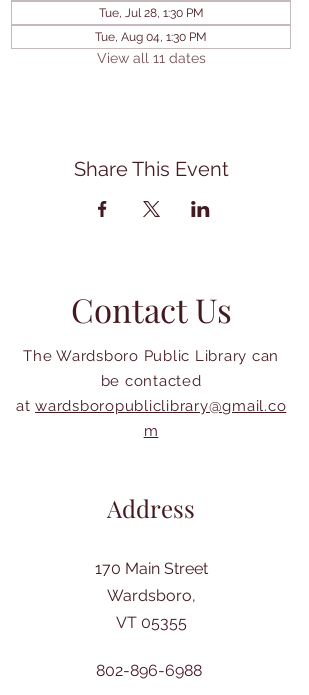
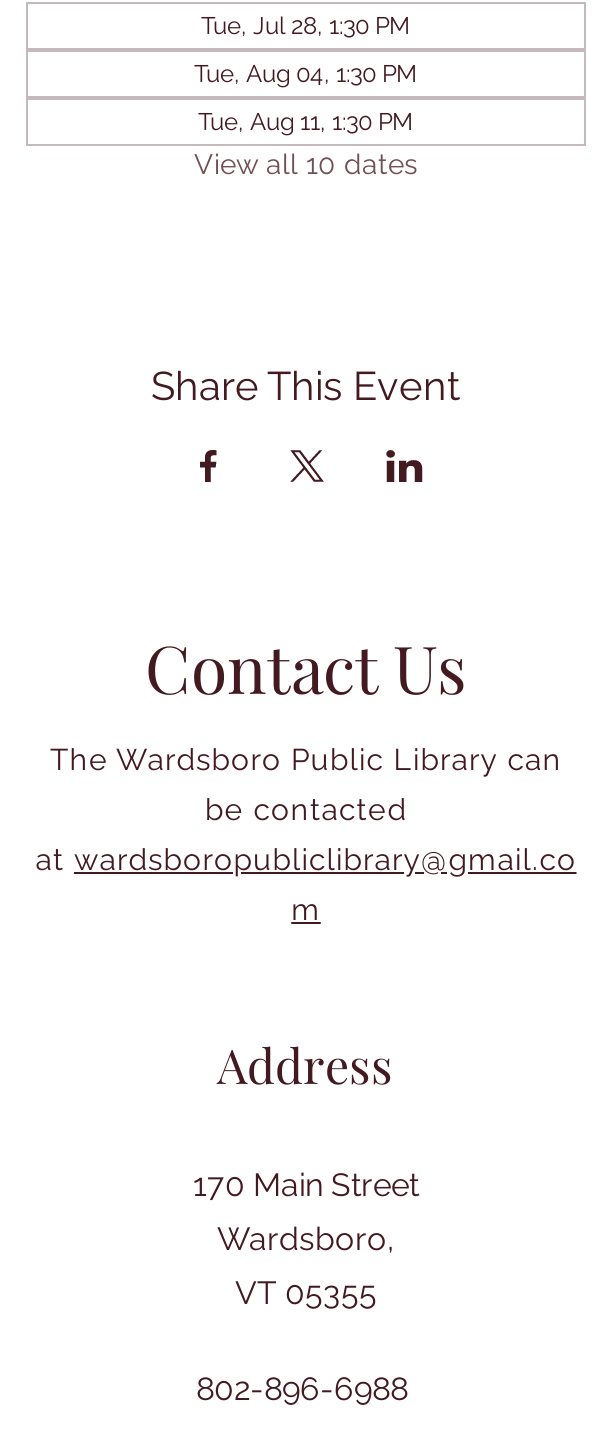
[96,50,205,66] View all 11 dates -> [194,108,418,180] Tue, Aug 11, 1:30 PM | View all 10 dates

